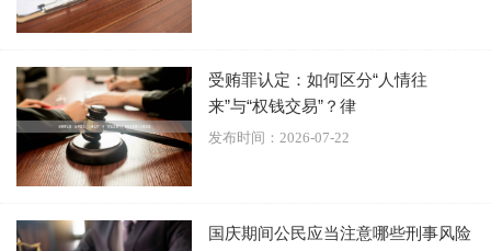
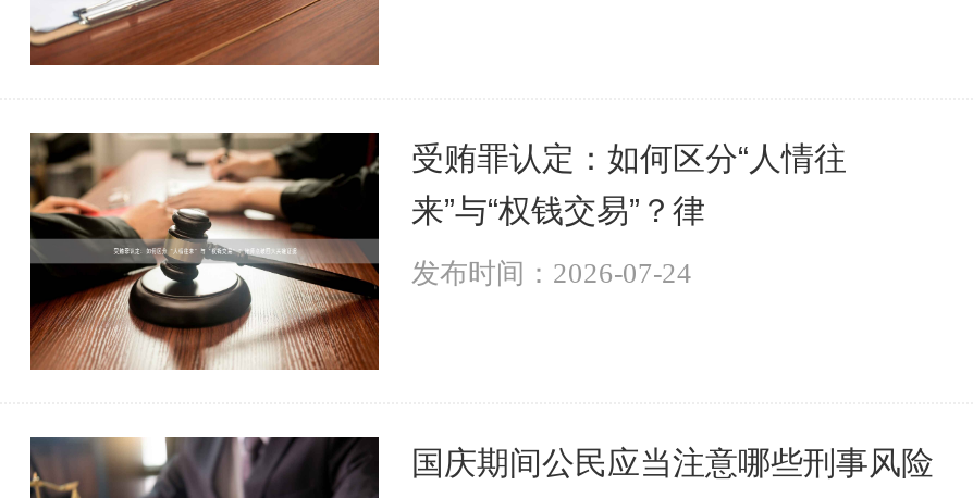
[208,129,350,146] 发布时间：2026-07-22 -> [411,257,692,289] 发布时间：2026-07-24

